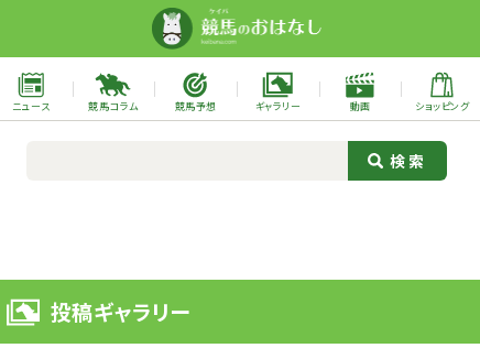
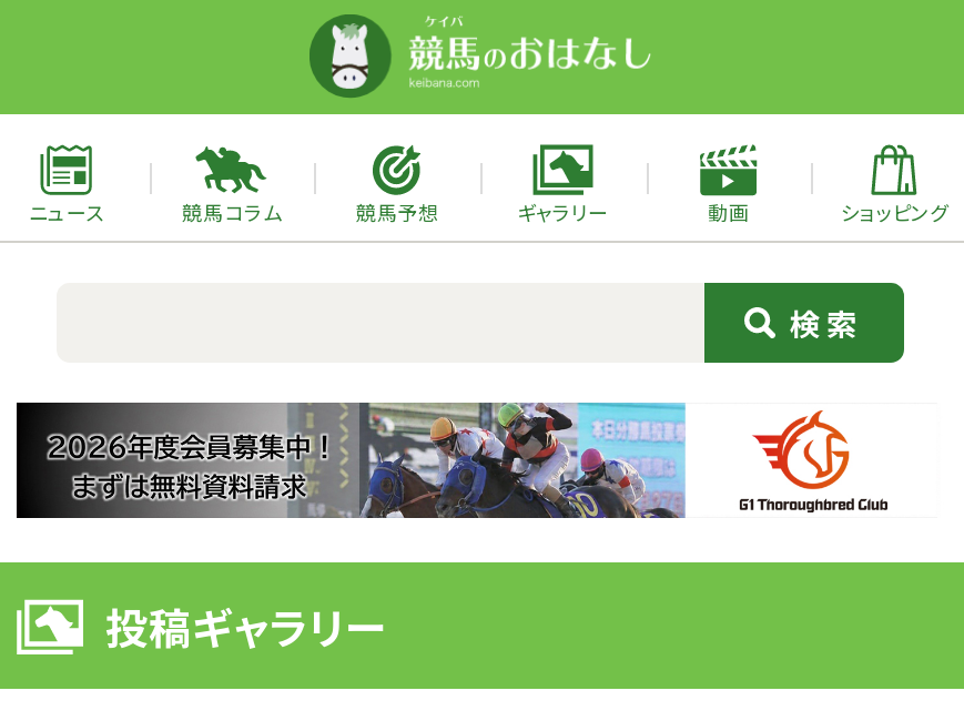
none -> [14,400,687,522] [image]
none -> [738,409,891,516] [image]

